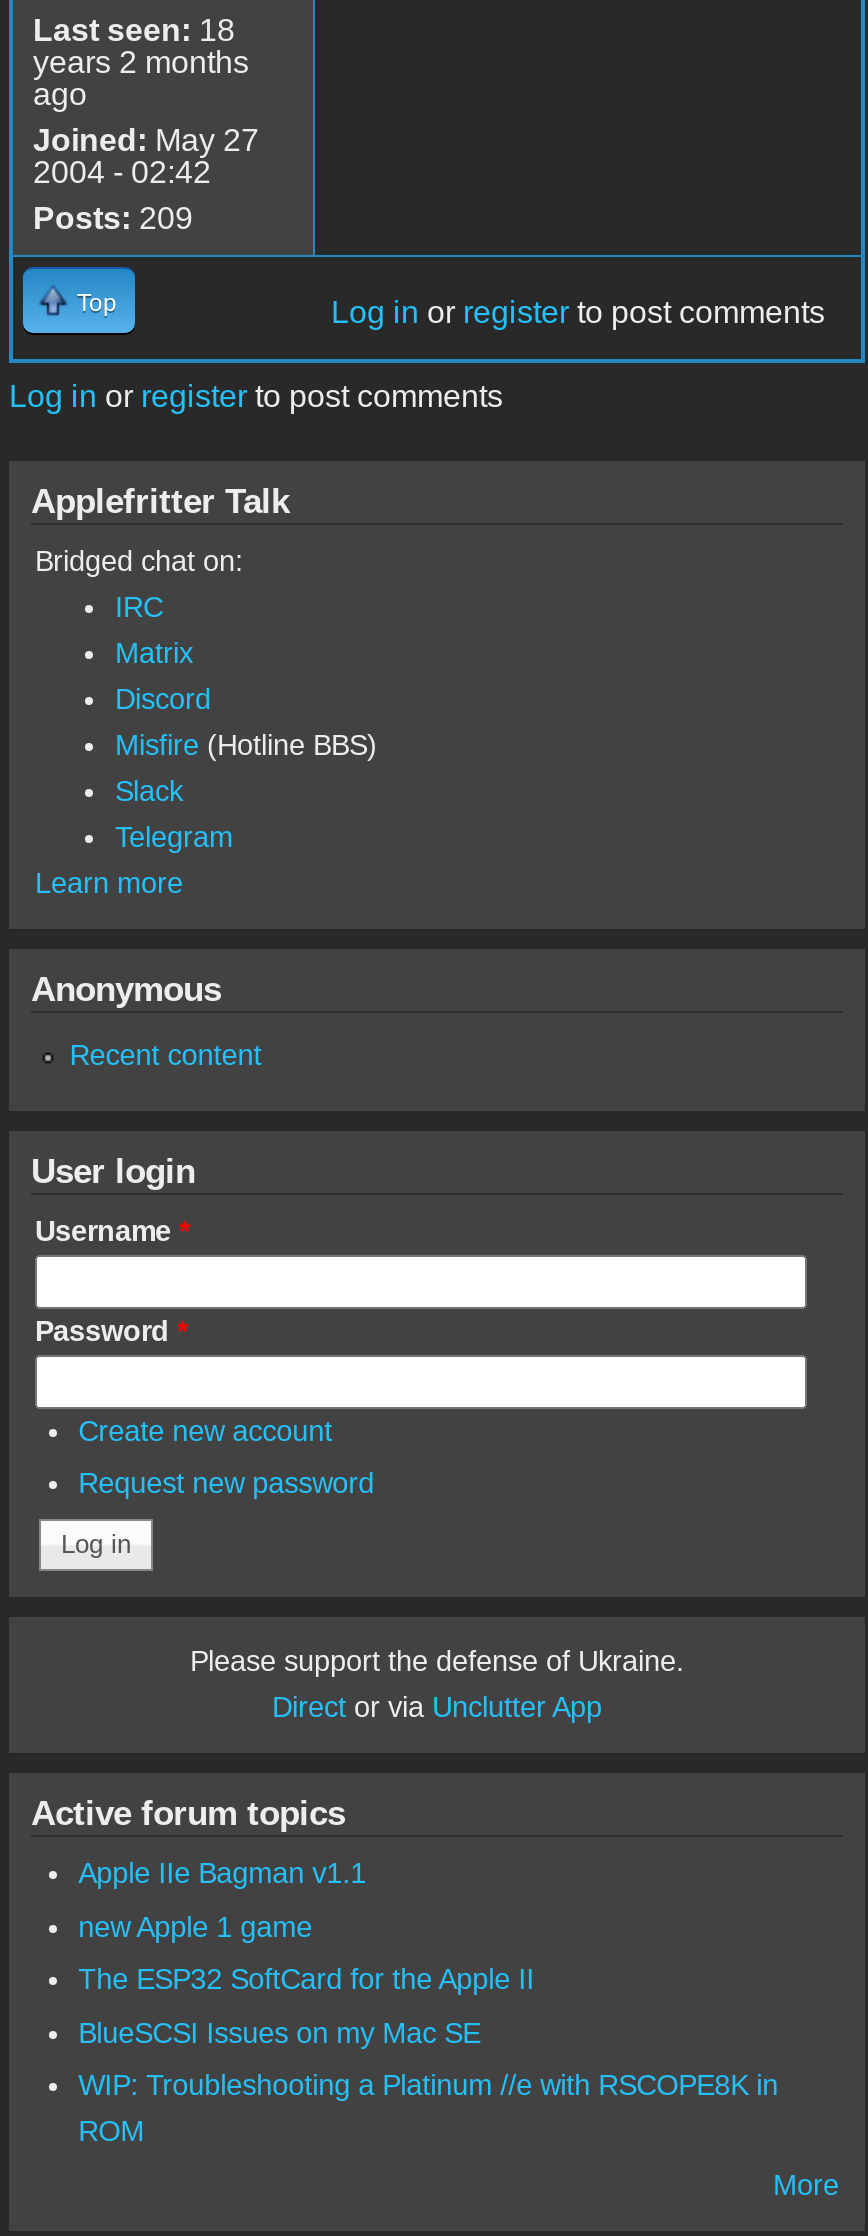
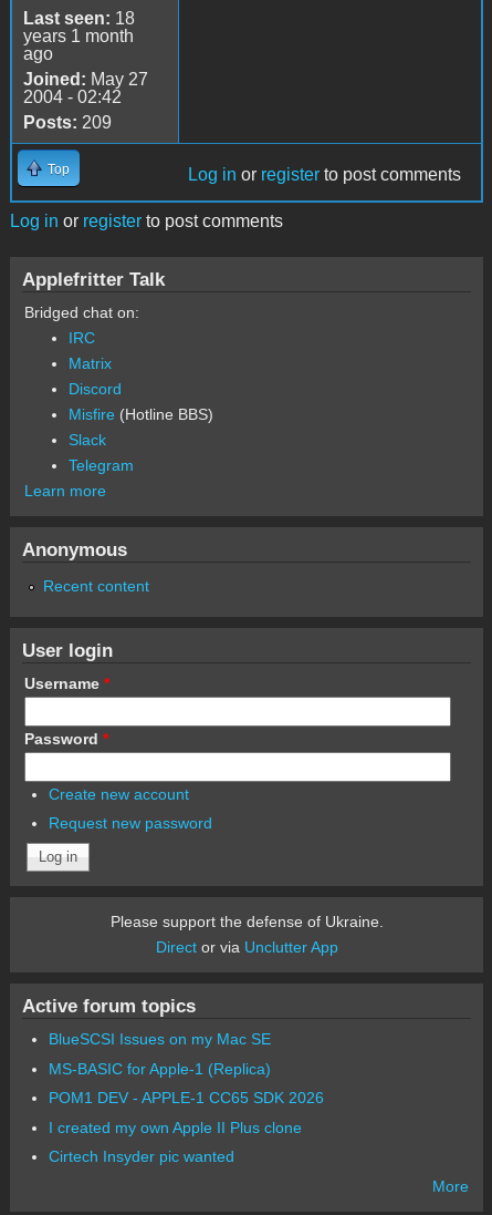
[33,45,249,79] years 2 months -> [23,26,134,45] years 1 month
[78,1857,534,1995] Apple IIe Bagman v1.1 | new Apple 1 game | The ESP32 SoftCard for the Apple II -> none
moved [78,2017,480,2049] -> [48,1030,270,1048]: BlueSCSI Issues on my Mac SE
[78,2070,778,2148] WIP: Troubleshooting a Platinum //e with RSCOPE8K in | ROM -> [48,1059,324,1166] MS-BASIC for Apple-1 (Replica) | POM1 DEV - APPLE-1 CC65 SDK 2026 | I created my own Apple II Plus clone | Cirtech Insyder pic wanted

